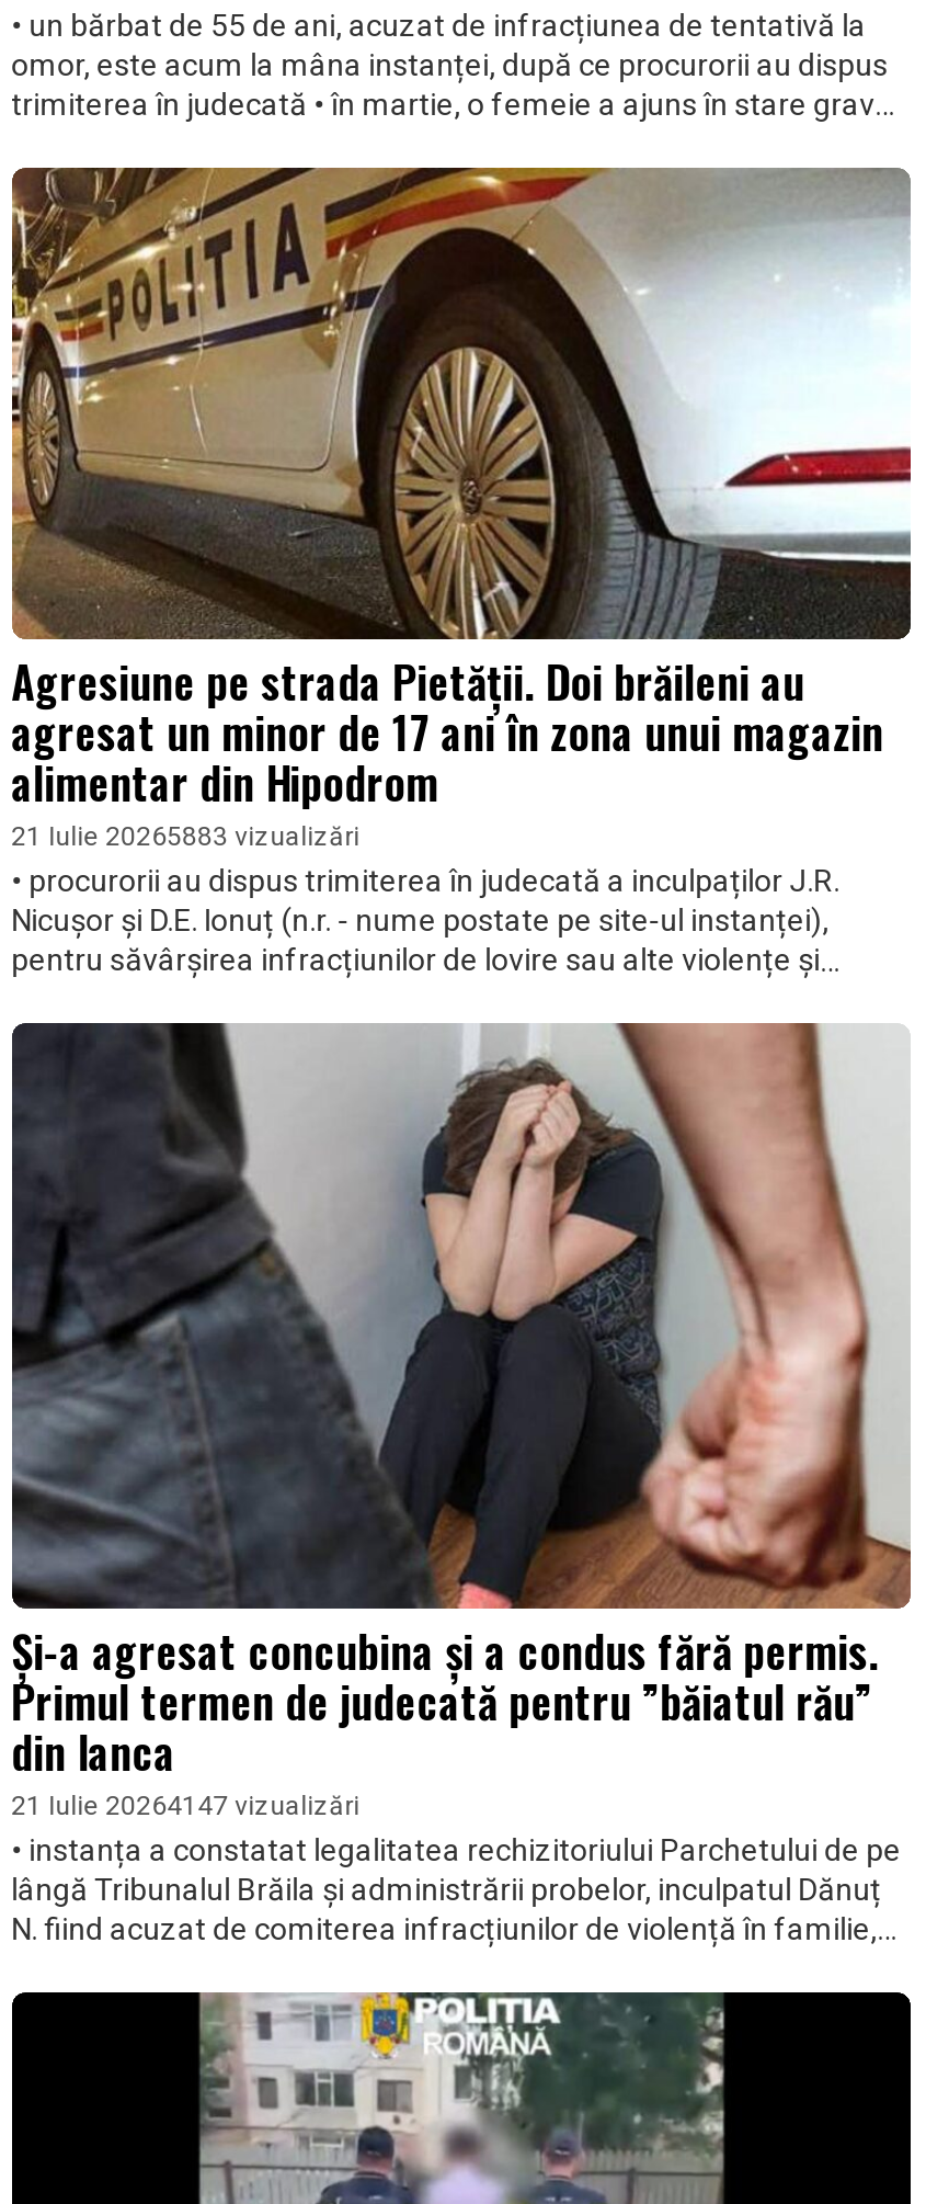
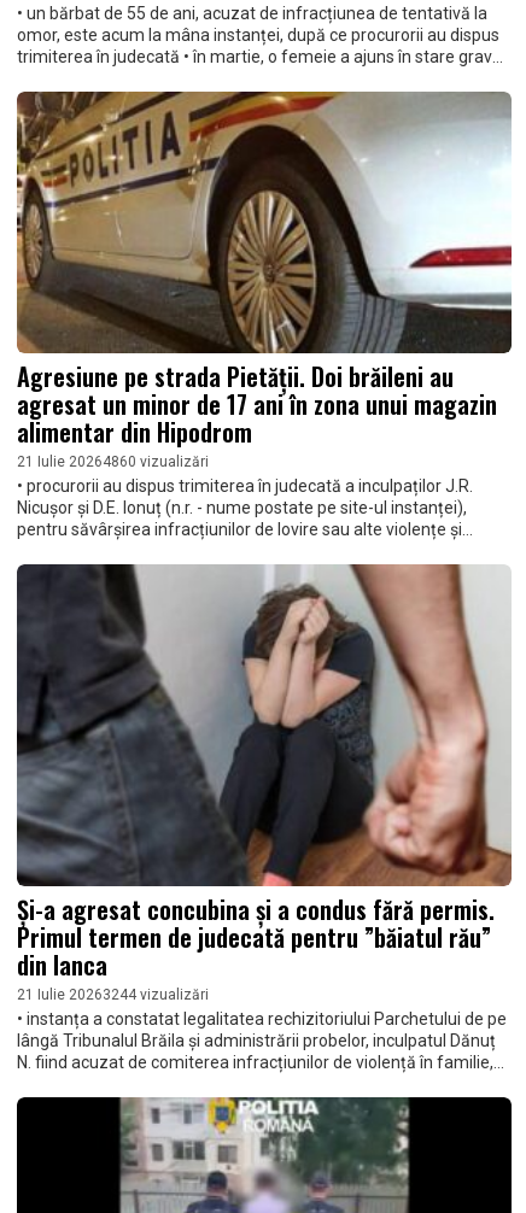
[11,822,360,853] 21 Iulie 20265883 vizualizări -> [17,453,208,470] 21 Iulie 20264860 vizualizări
[11,1791,360,1822] 21 Iulie 20264147 vizualizări -> [17,986,208,1003] 21 Iulie 20263244 vizualizări

